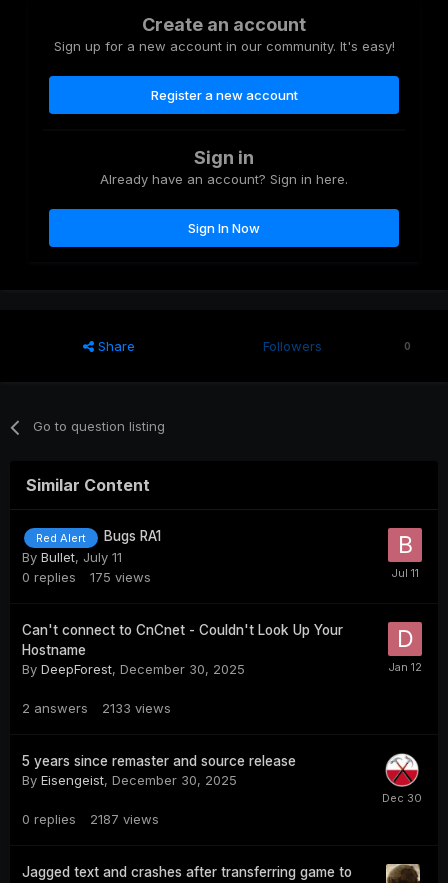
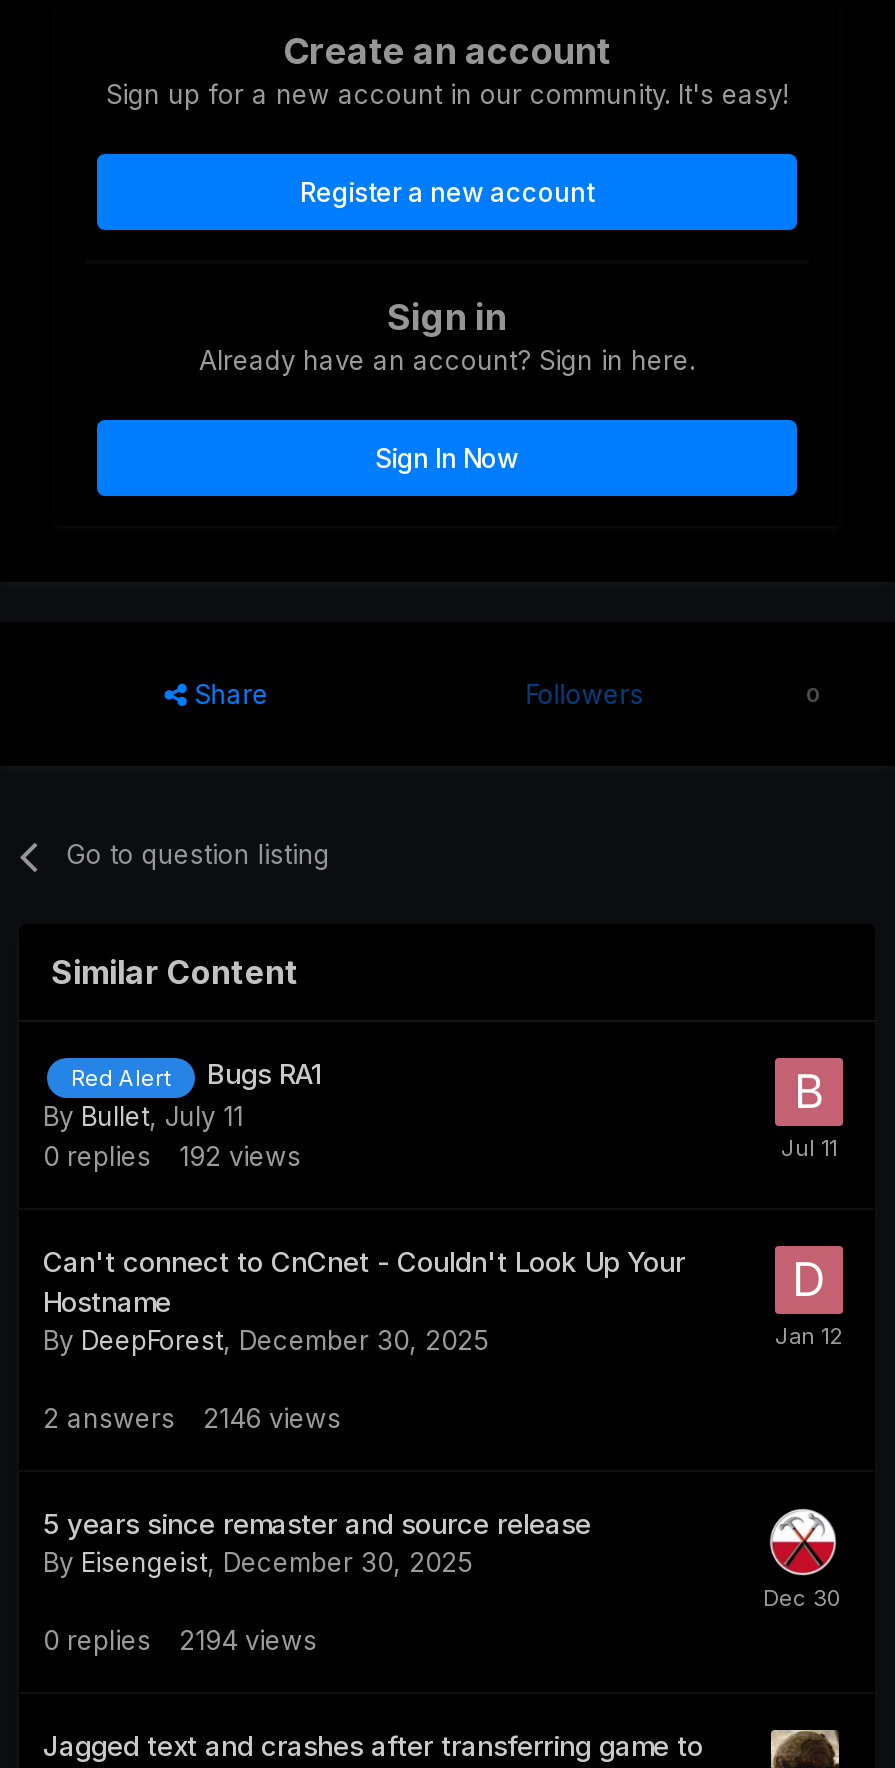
[22,569,151,585] 0 replies 175 views -> [43,1139,301,1171] 0 replies 192 views
[22,700,171,716] 2 answers 2133 views -> [43,1401,341,1433] 2 answers 2146 views
[22,811,159,827] 0 replies 2187 views -> [43,1623,317,1655] 0 replies 2194 views

